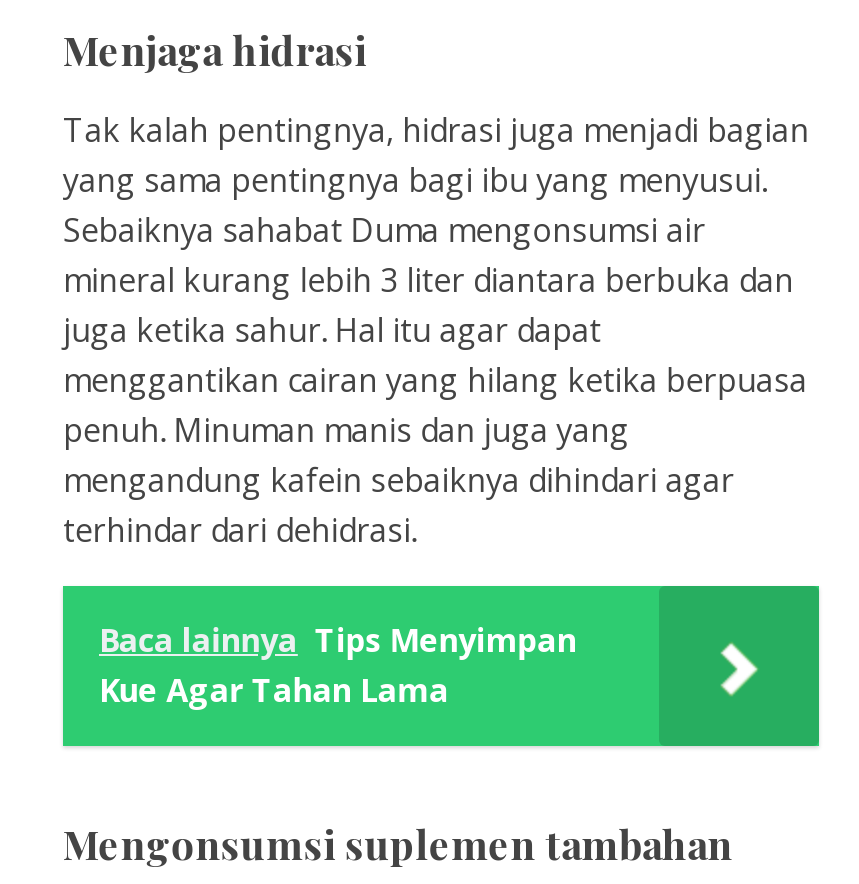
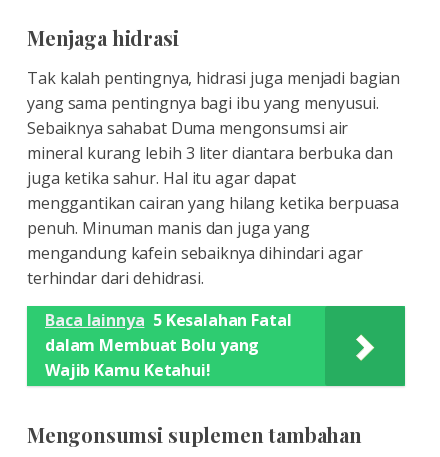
[99,618,577,712] Baca lainnya Tips Menyimpan | Kue Agar Tahan Lama -> [45,309,292,381] Baca lainnya 5 Kesalahan Fatal | dalam Membuat Bolu yang | Wajib Kamu Ketahui!

